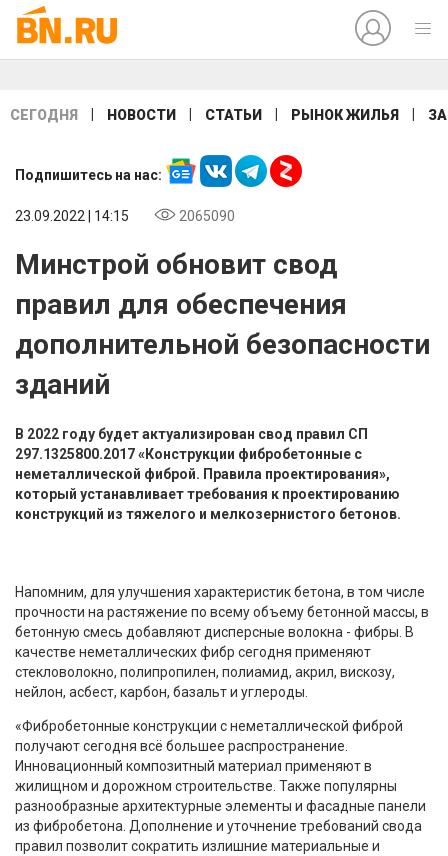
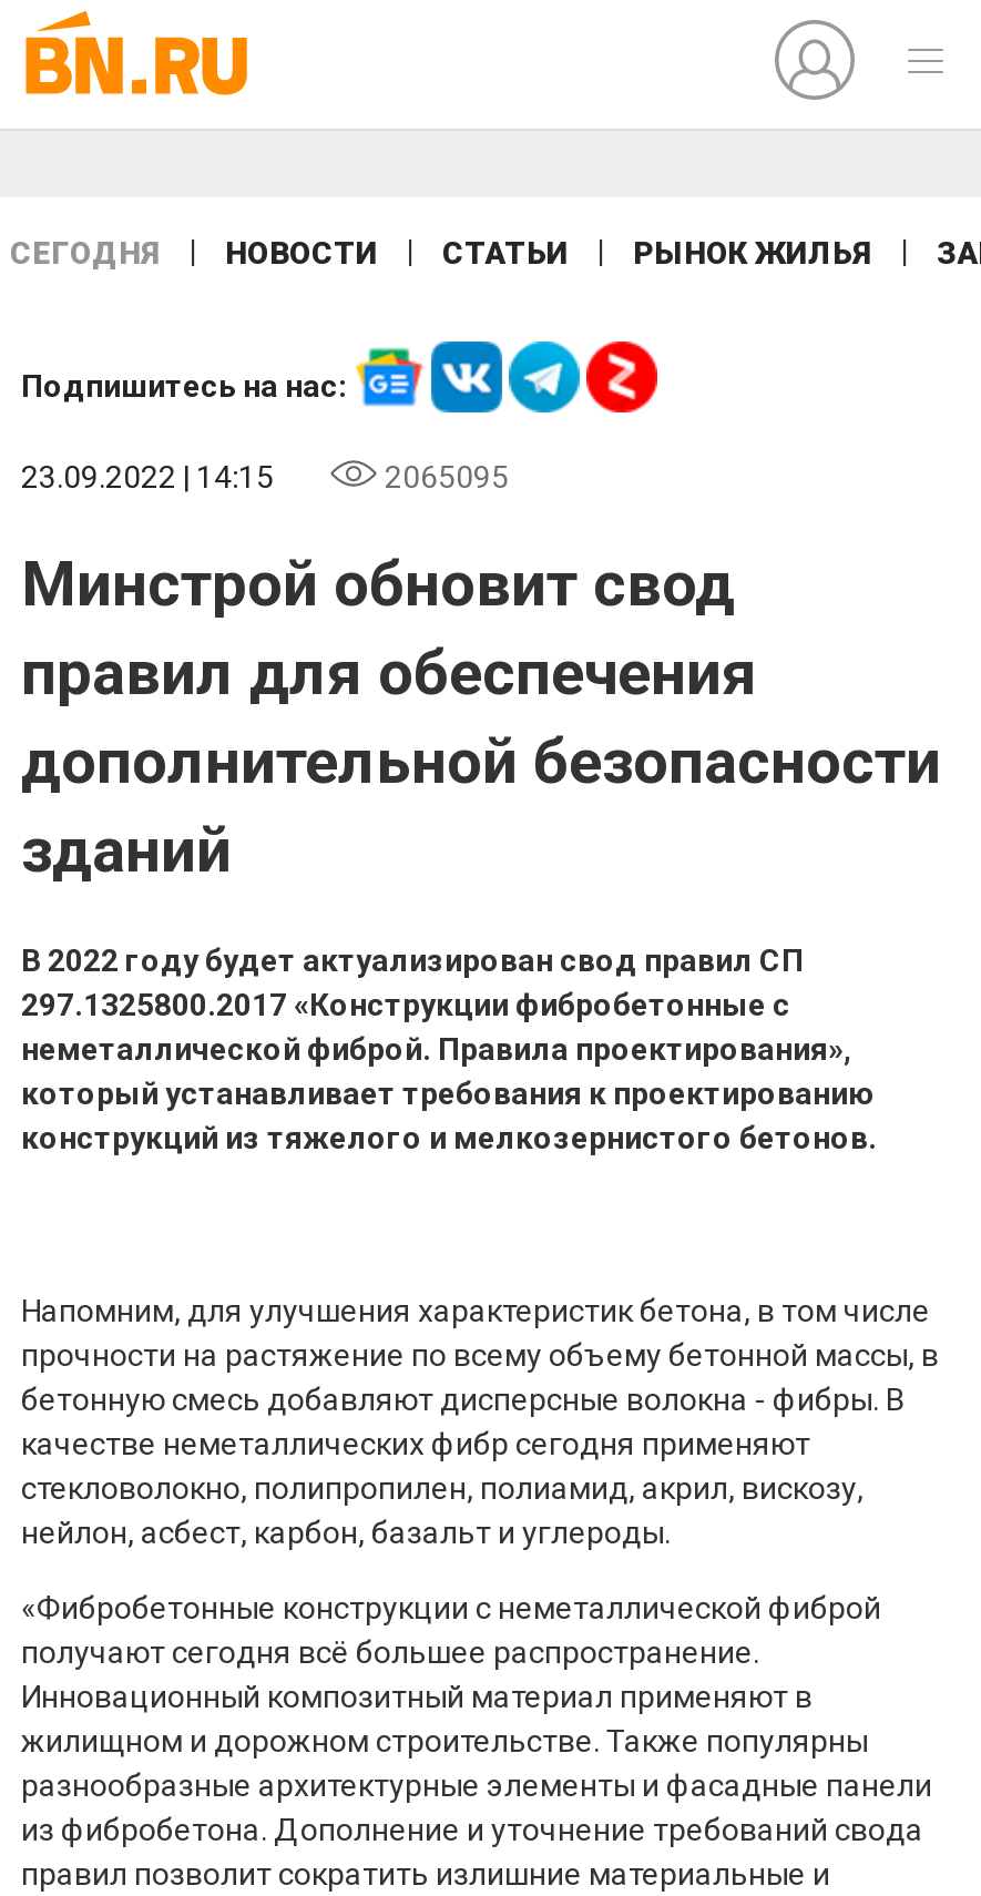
[179,208,235,224] 2065090 -> [385,459,509,495] 2065095

